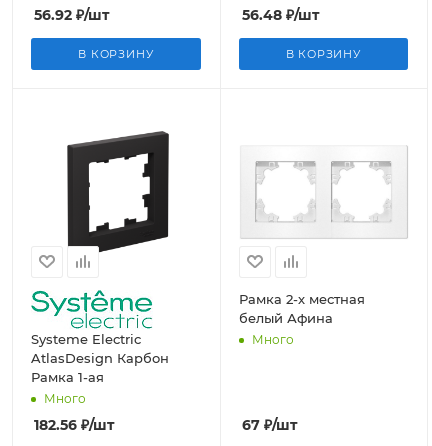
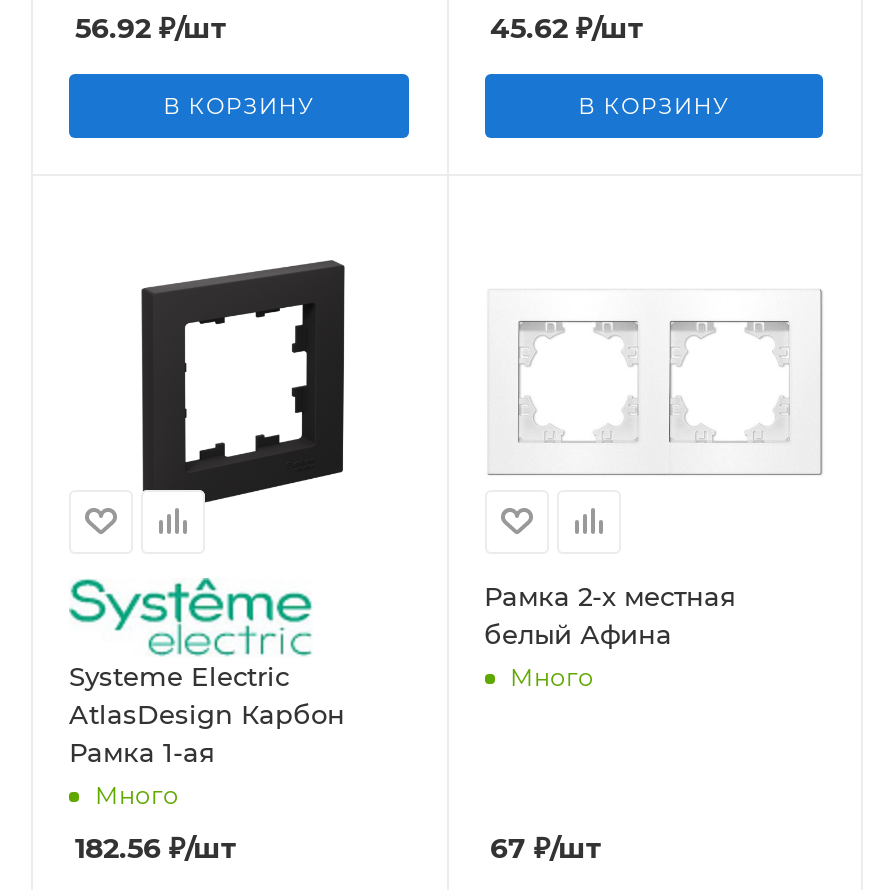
[241,6,318,24] 56.48 ₽/шт -> [490,11,642,47] 45.62 ₽/шт

